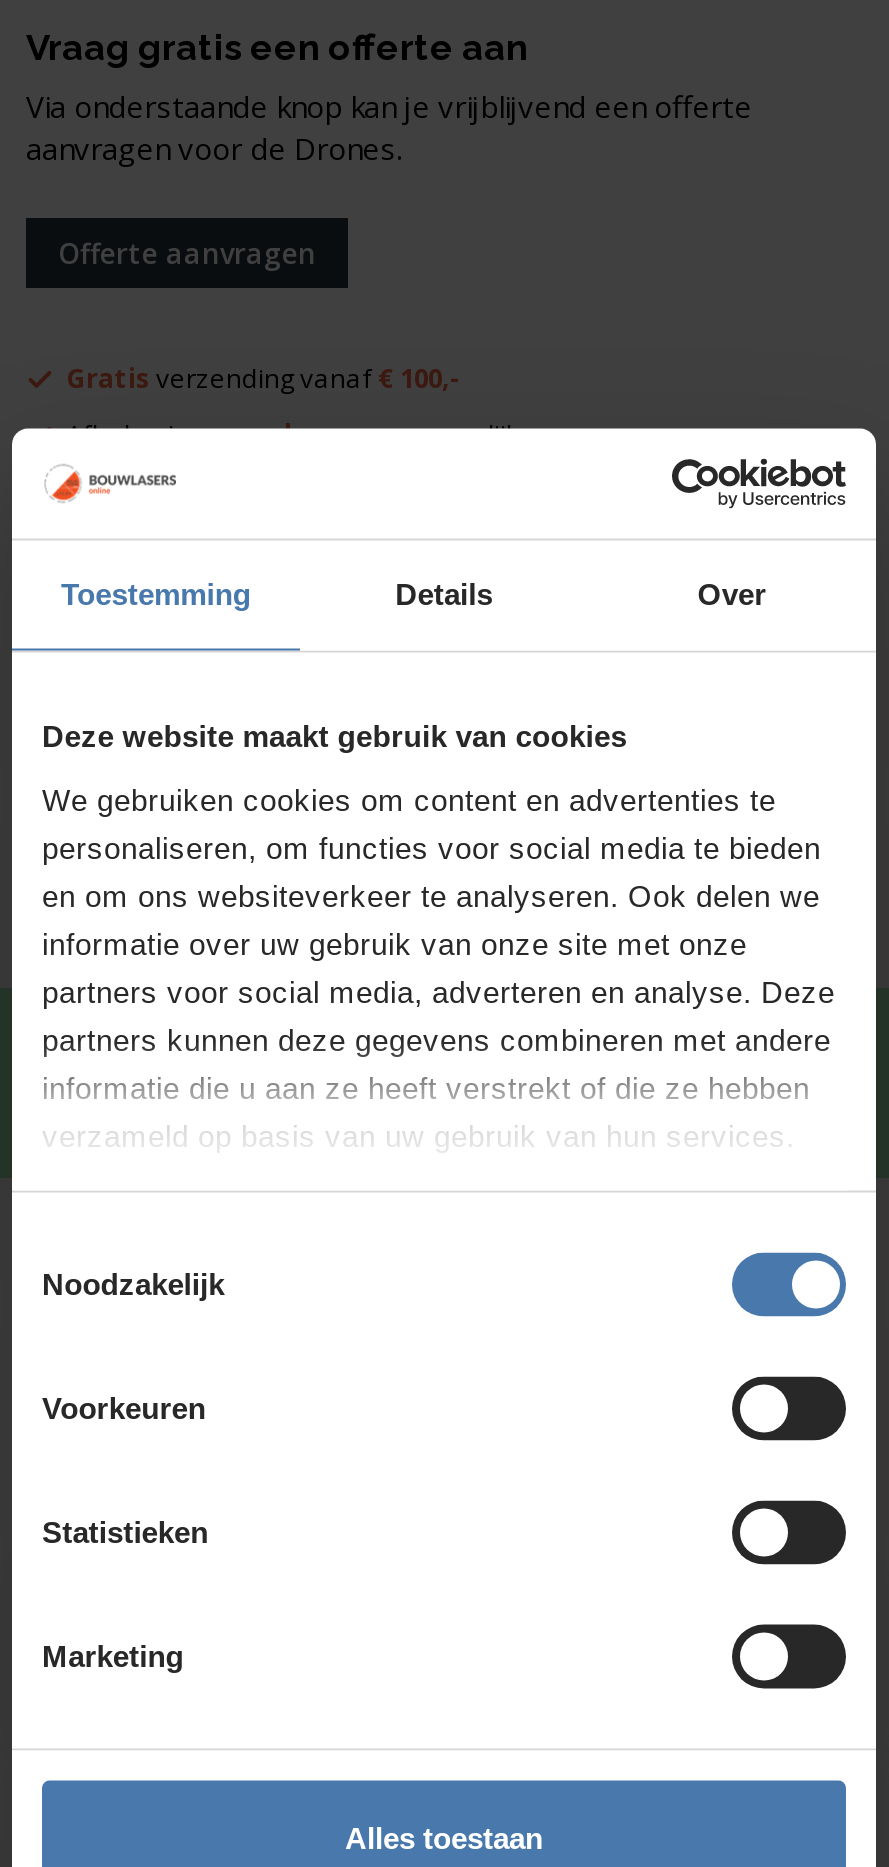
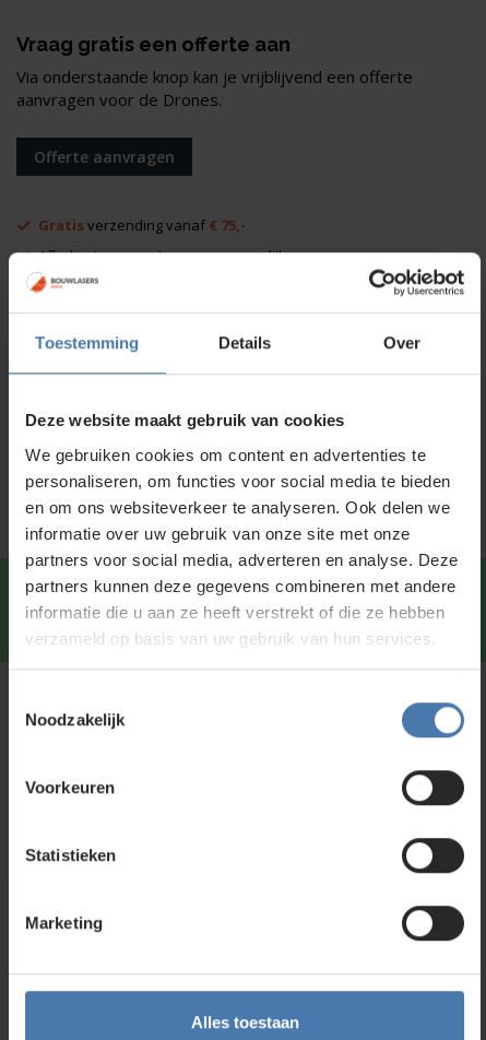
[66,361,460,397] Gratis verzending vanaf € 100,- -> [38,216,246,235] Gratis verzending vanaf € 75,-

